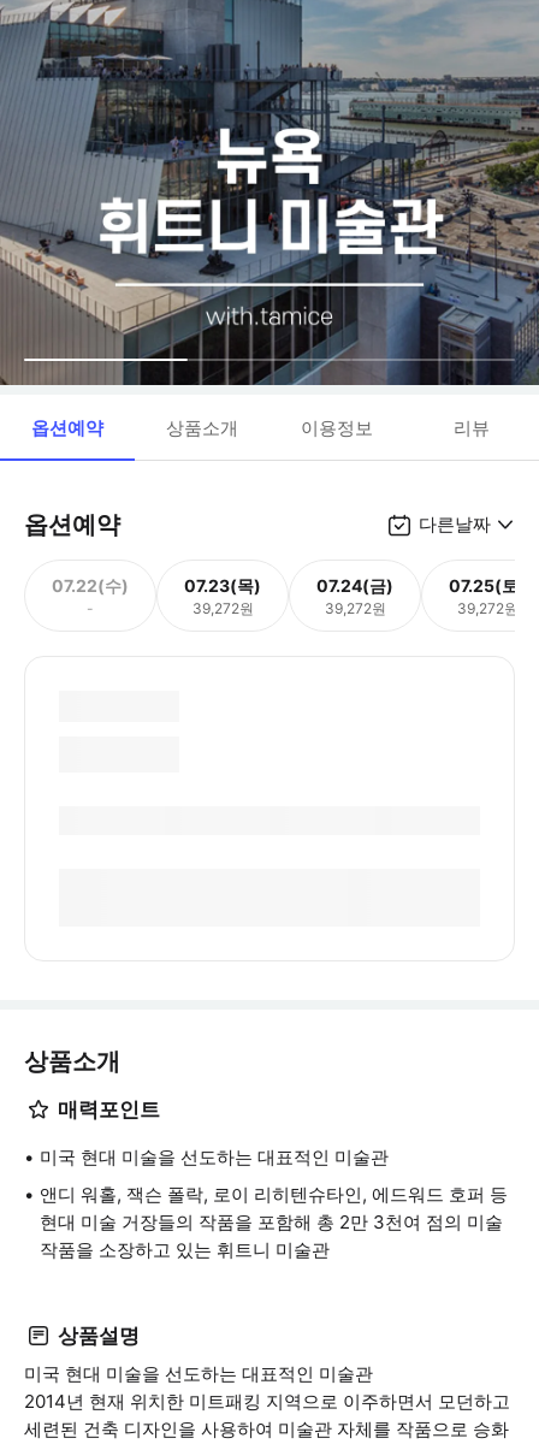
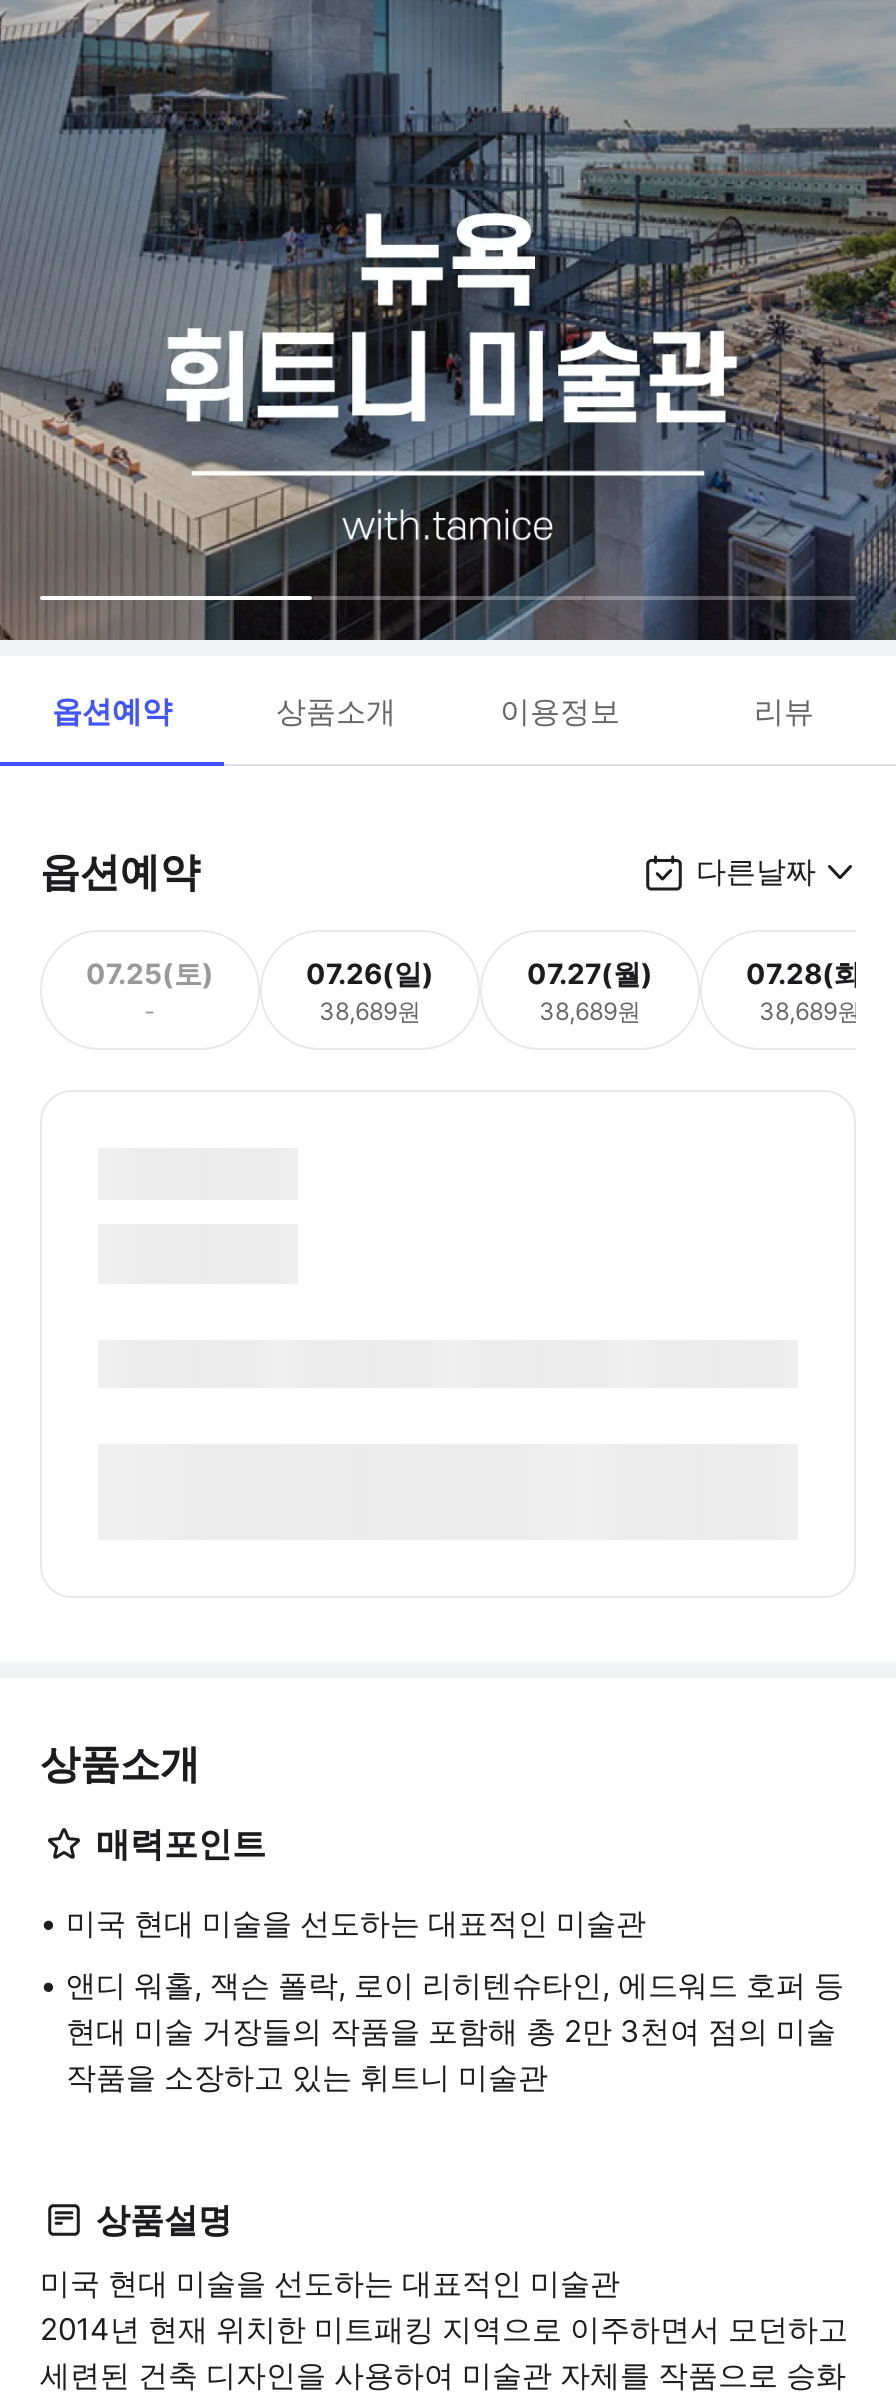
[52,575,129,595] 07.22(수) -> [86,955,214,989] 07.25(토)
[184,575,261,617] 07.23(목) | 39,272원 -> [306,955,434,1025] 07.26(일) | 38,689원
[316,575,393,617] 07.24(금) | 39,272원 -> [527,955,653,1025] 07.27(월) | 38,689원
[449,575,526,617] 07.25(토) | 39,272원 -> [746,955,874,1025] 07.28(화) | 38,689원

